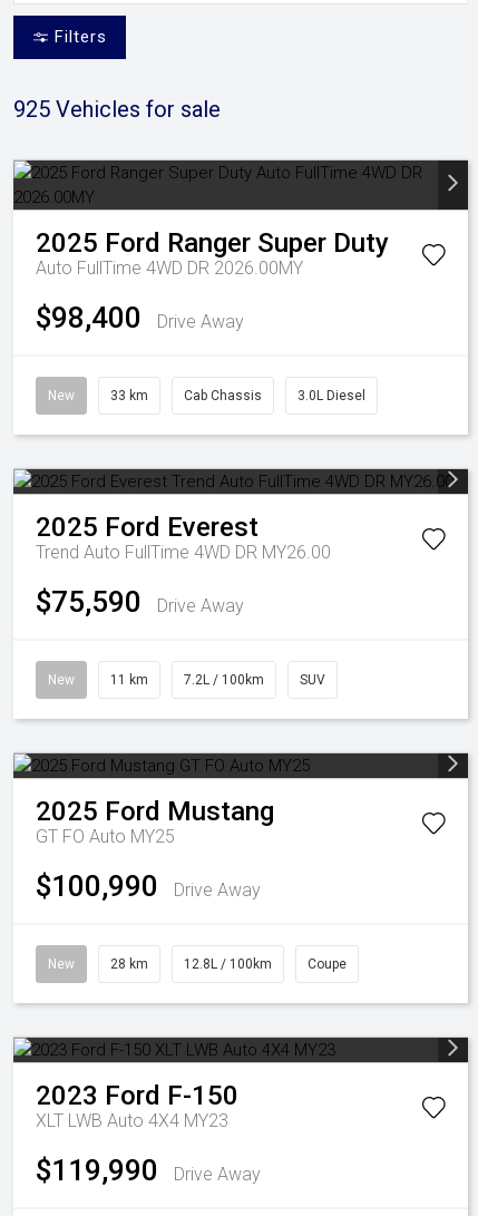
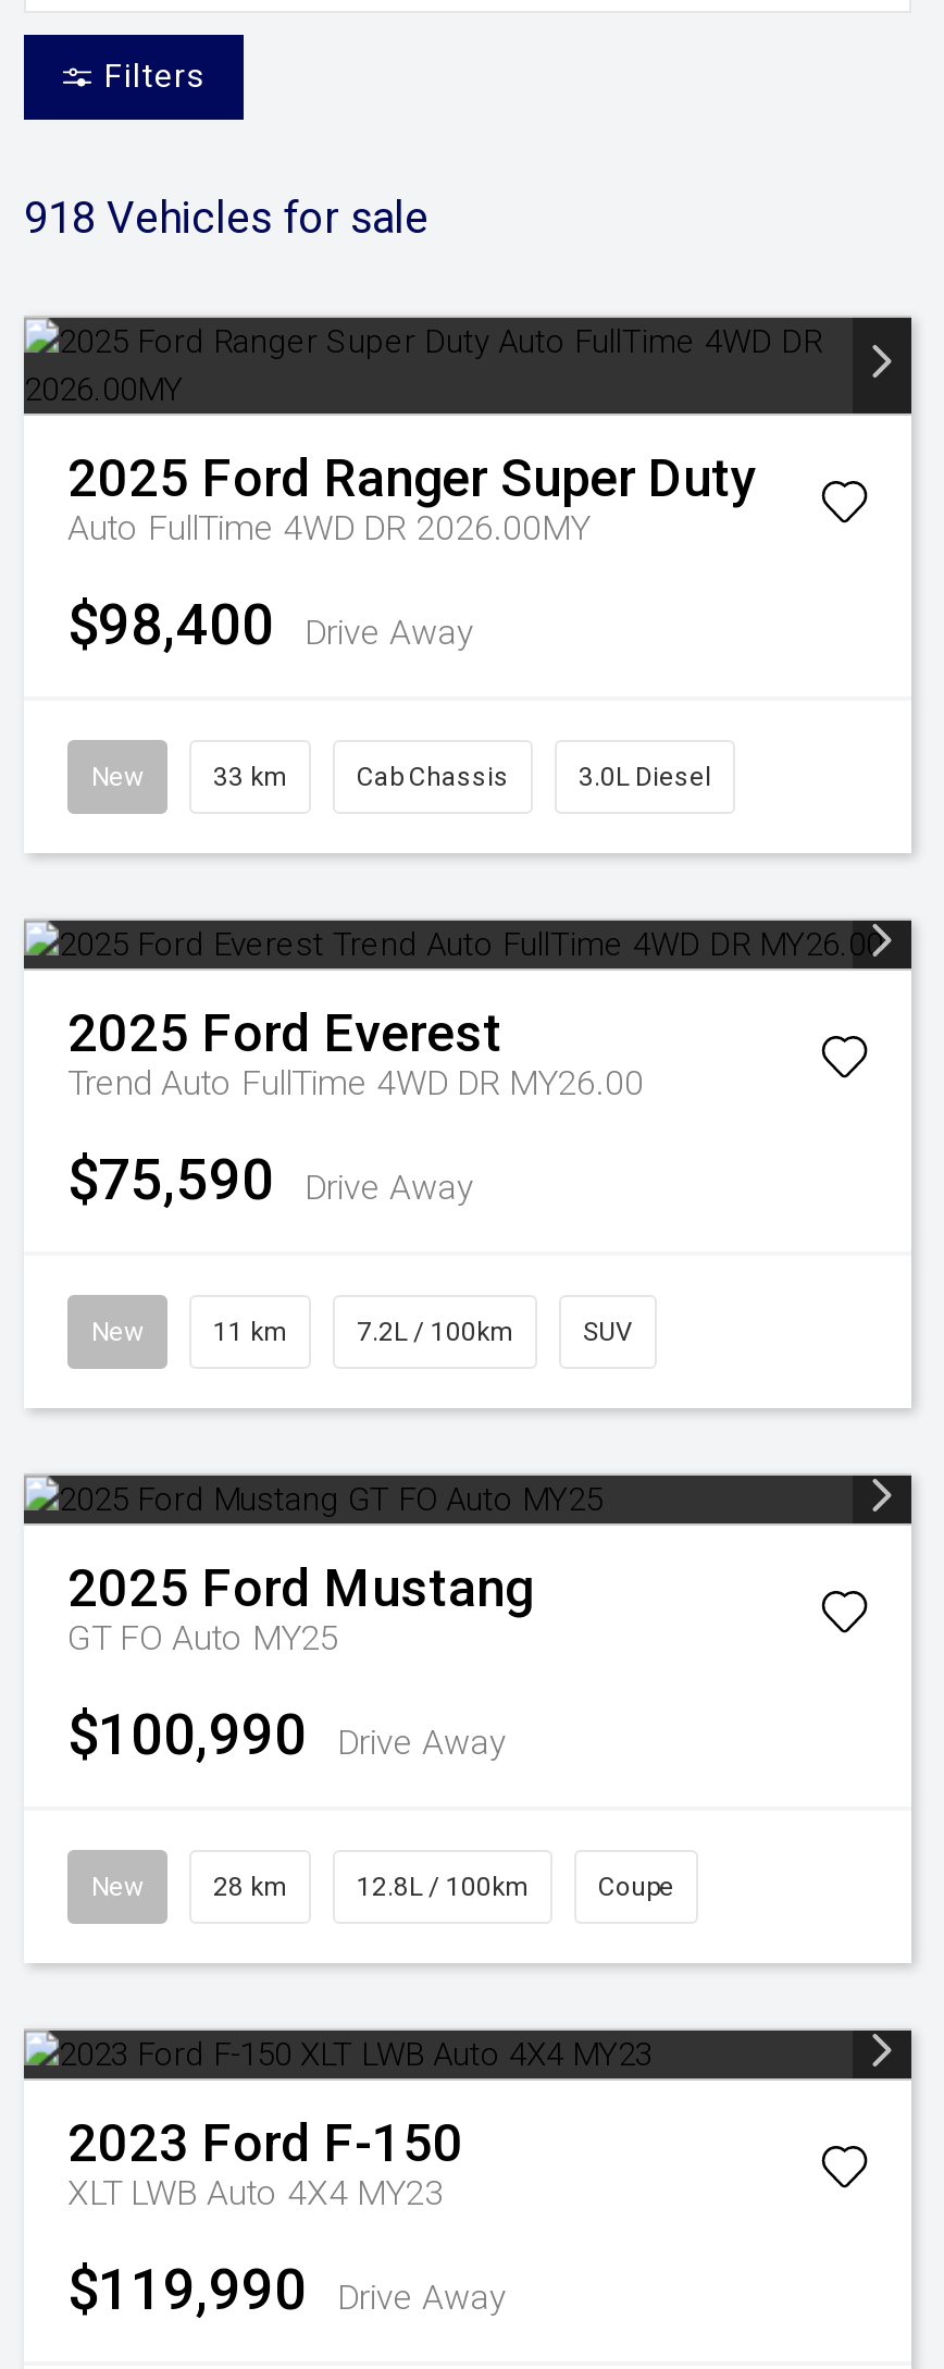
[13,96,221,123] 925 Vehicles for sale -> [24,192,428,244] 918 Vehicles for sale

